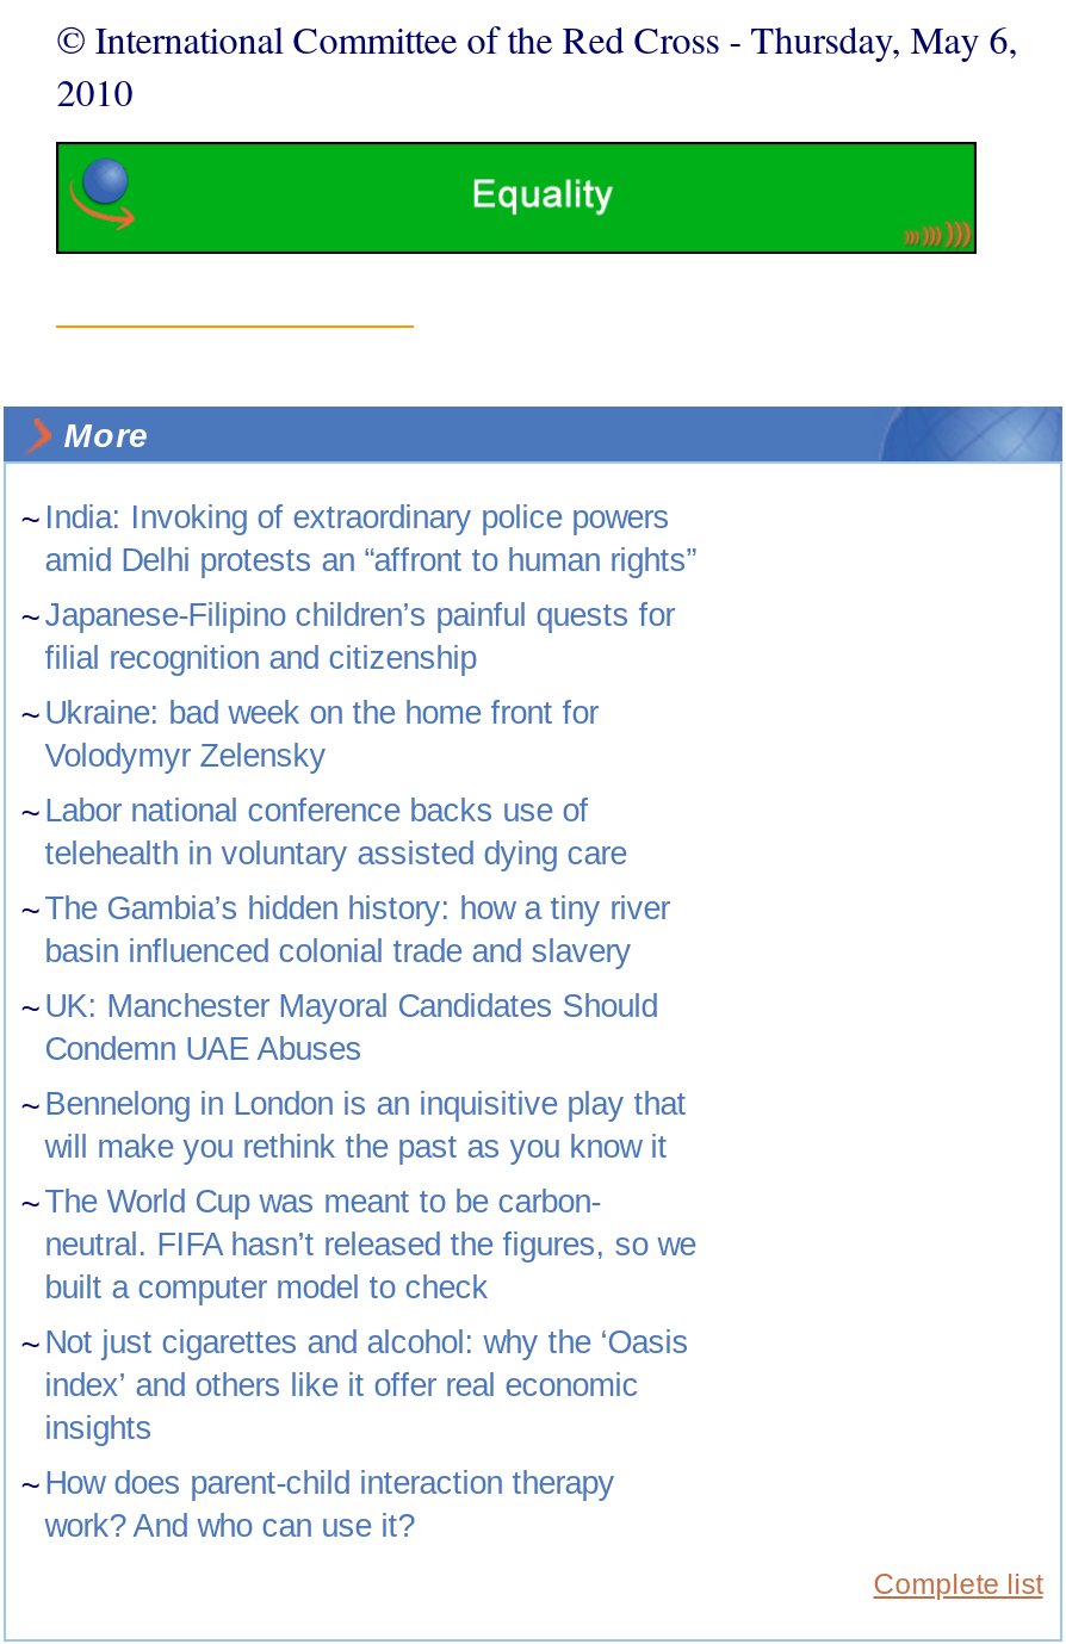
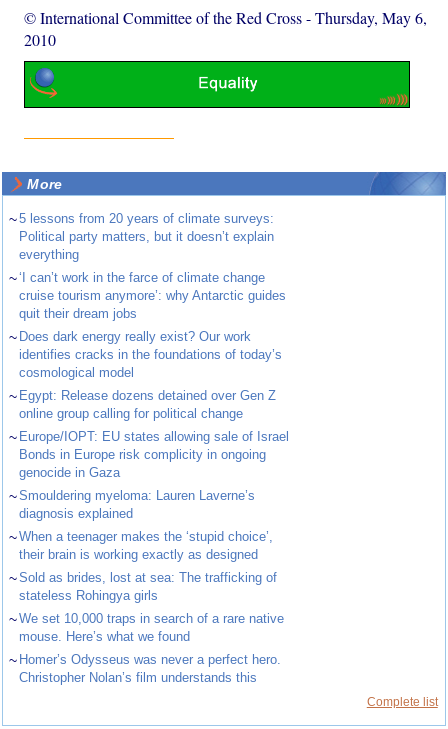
[21,501,696,579] ~ India: Invoking of extraordinary police powers | amid Delhi protests an “affront to human rights” -> [9,211,274,262] ~ 5 lessons from 20 years of climate surveys: | Political party matters, but it doesn’t explain | everything
[21,598,674,677] ~ Japanese-Filipino children’s painful quests for | filial recognition and citizenship -> [9,270,286,321] ~ ‘I can’t work in the farce of climate change | cruise tourism anymore’: why Antarctic guides | quit their dream jobs
[21,696,598,775] ~ Ukraine: bad week on the home front for | Volodymyr Zelensky -> [9,329,282,380] ~ Does dark energy really exist? Our work | identifies cracks in the foundations of today’s | cosmological model
[21,794,626,873] ~ Labor national conference backs use of | telehealth in voluntary assisted dying care -> [9,388,276,421] ~ Egypt: Release dozens detained over Gen Z | online group calling for political change
[21,892,669,970] ~ The Gambia’s hidden history: how a tiny river | basin influenced colonial trade and slavery -> [9,429,289,480] ~ Europe/IOPT: EU states allowing sale of Israel | Bonds in Europe risk complicity in ongoing | genocide in Gaza
[21,989,657,1068] ~ UK: Manchester Mayoral Candidates Should | Condemn UAE Abuses -> [9,488,255,521] ~ Smouldering myeloma: Lauren Laverne’s | diagnosis explained
[21,1087,686,1166] ~ Bennelong in London is an inquisitive play that | will make you rethink the past as you know it -> [9,529,273,562] ~ When a teenager makes the ‘stupid choice’, | their brain is working exactly as designed
[21,1185,696,1307] ~ The World Cup was meant to be carbon- | neutral. FIFA hasn’t released the figures, so we | built a computer model to check -> [9,570,277,603] ~ Sold as brides, lost at sea: The trafficking of | stateless Rohingya girls
[21,1326,688,1447] ~ Not just cigarettes and alcohol: why the ‘Oasis | index’ and others like it offer real economic | insights -> [9,611,284,644] ~ We set 10,000 traps in search of a rare native | mouse. Here’s what we found
[21,1466,615,1545] ~ How does parent-child interaction therapy | work? And who can use it? -> [9,652,281,685] ~ Homer’s Odysseus was never a perfect hero. | Christopher Nolan’s film understands this

